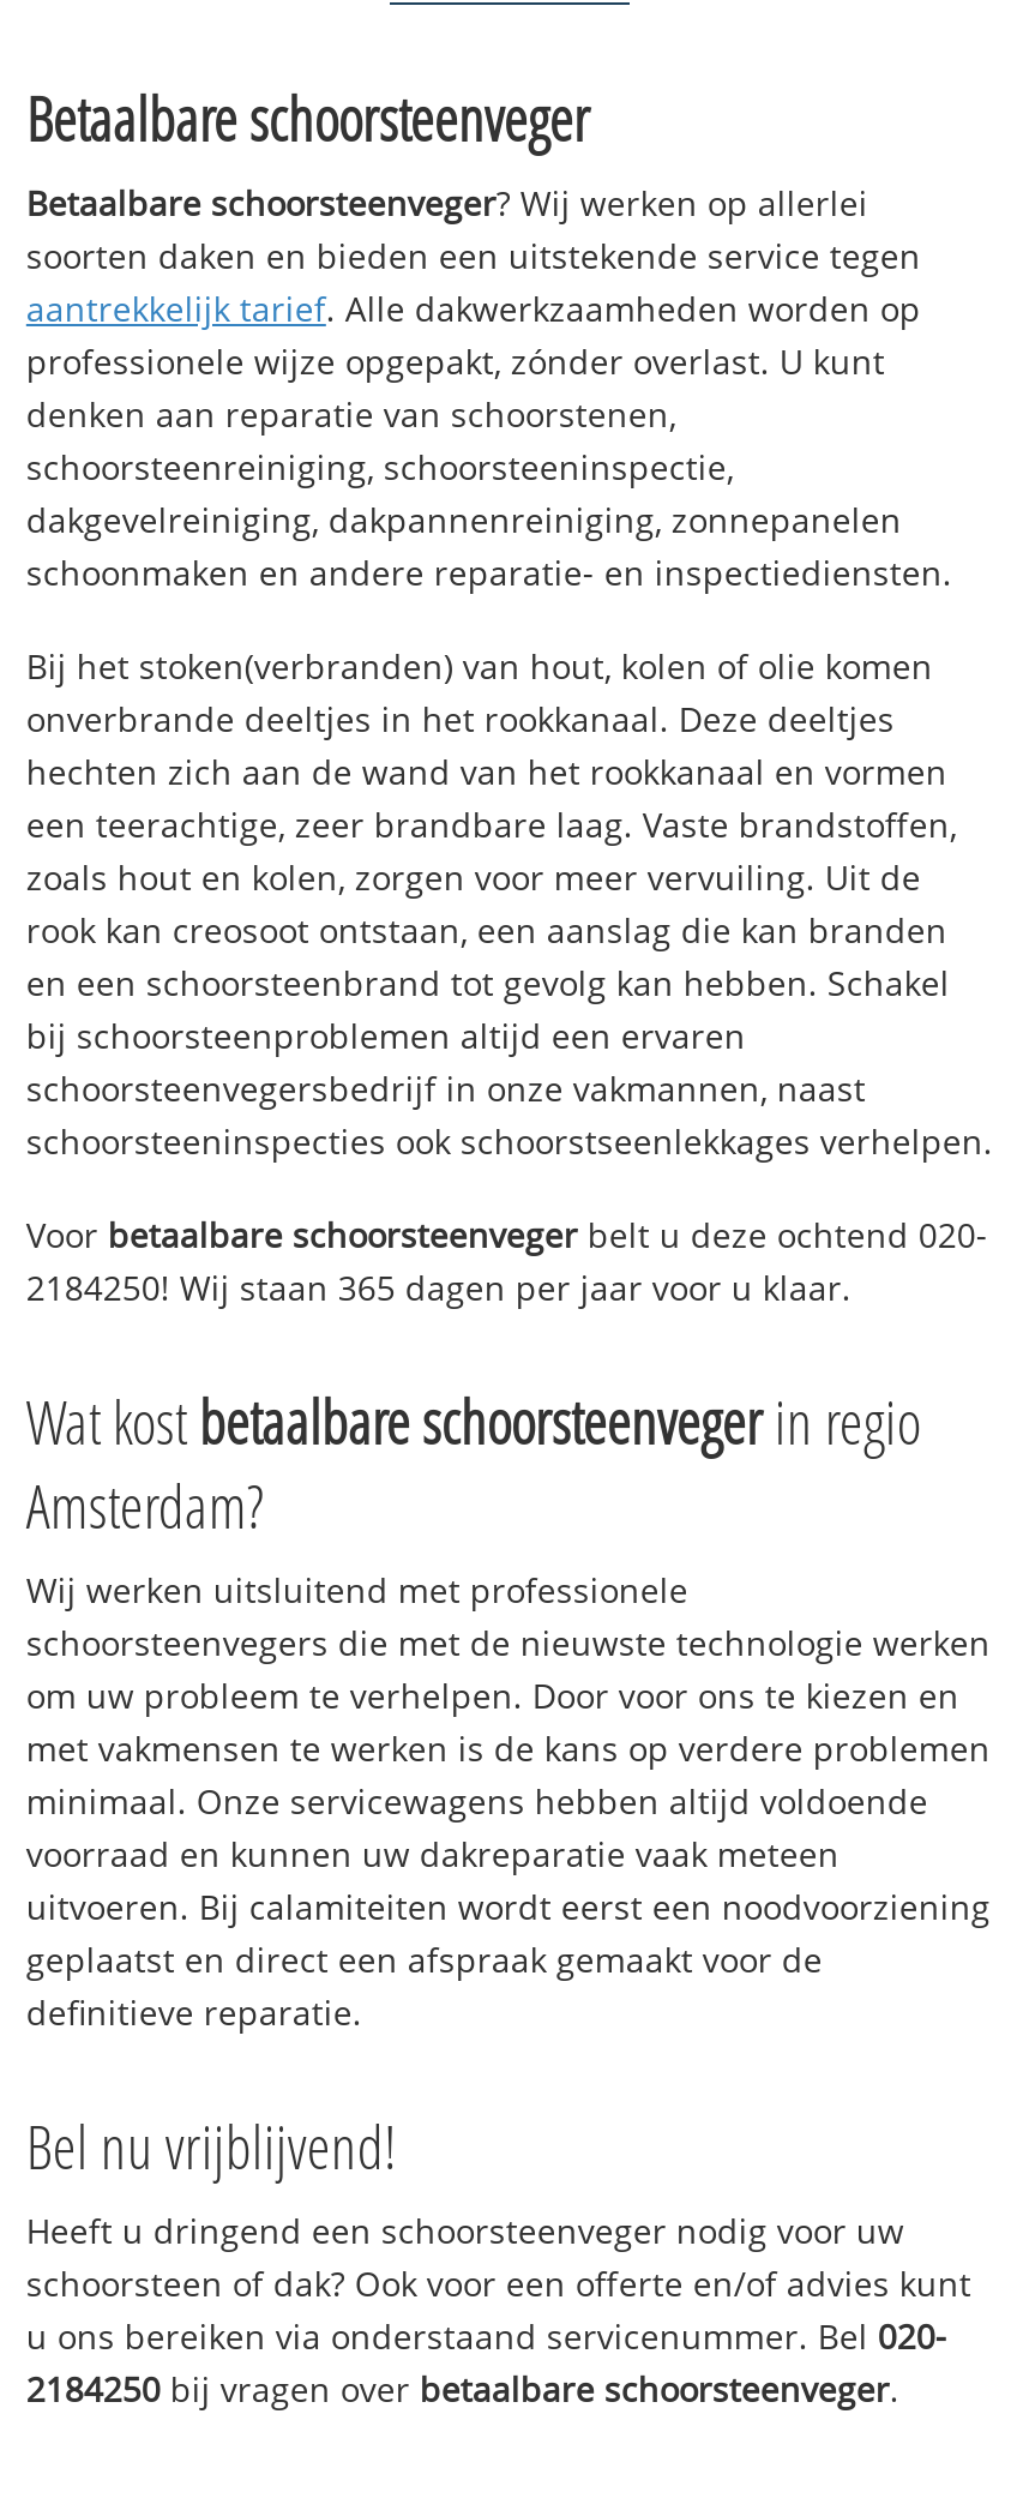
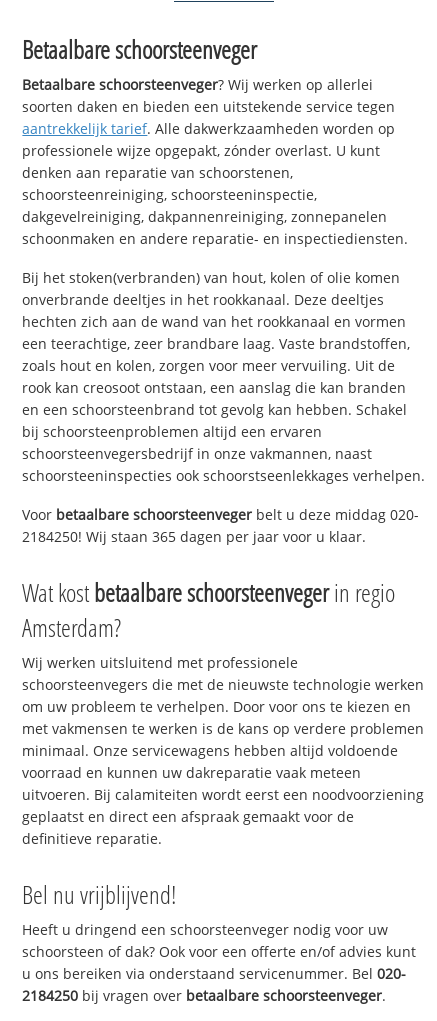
[26,1212,988,1257] Voor betaalbare schoorsteenveger belt u deze ochtend 020- -> [22,505,419,524] Voor betaalbare schoorsteenveger belt u deze middag 020-

